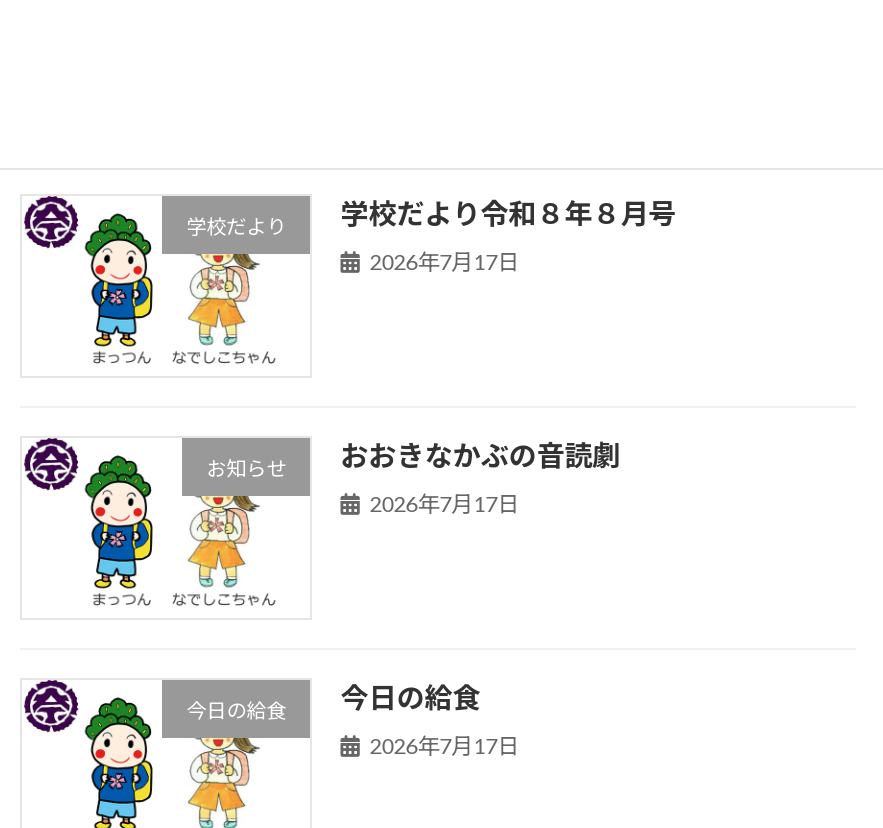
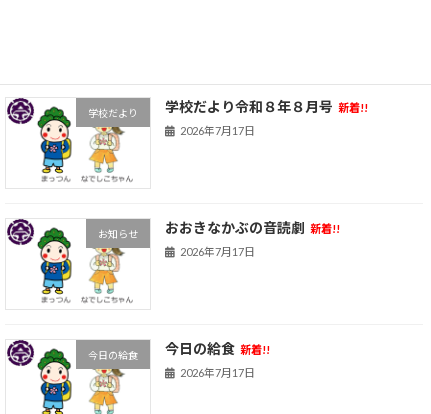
[341,196,677,230] 学校だより令和８年８月号 -> [165,98,368,115] 学校だより令和８年８月号 新着!!
[341,438,621,472] おおきなかぶの音読劇 -> [165,219,340,236] おおきなかぶの音読劇 新着!!
[341,681,481,715] 今日の給食 -> [165,340,270,357] 今日の給食 新着!!

